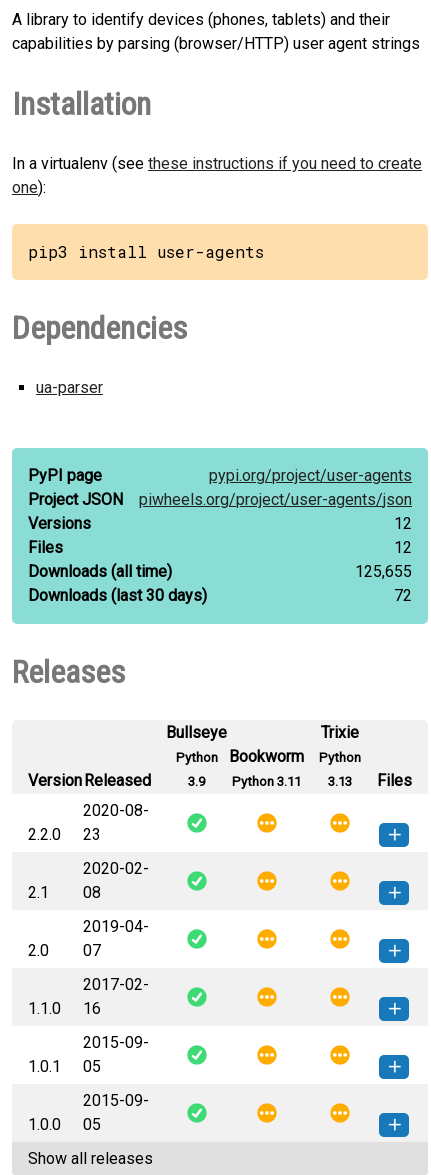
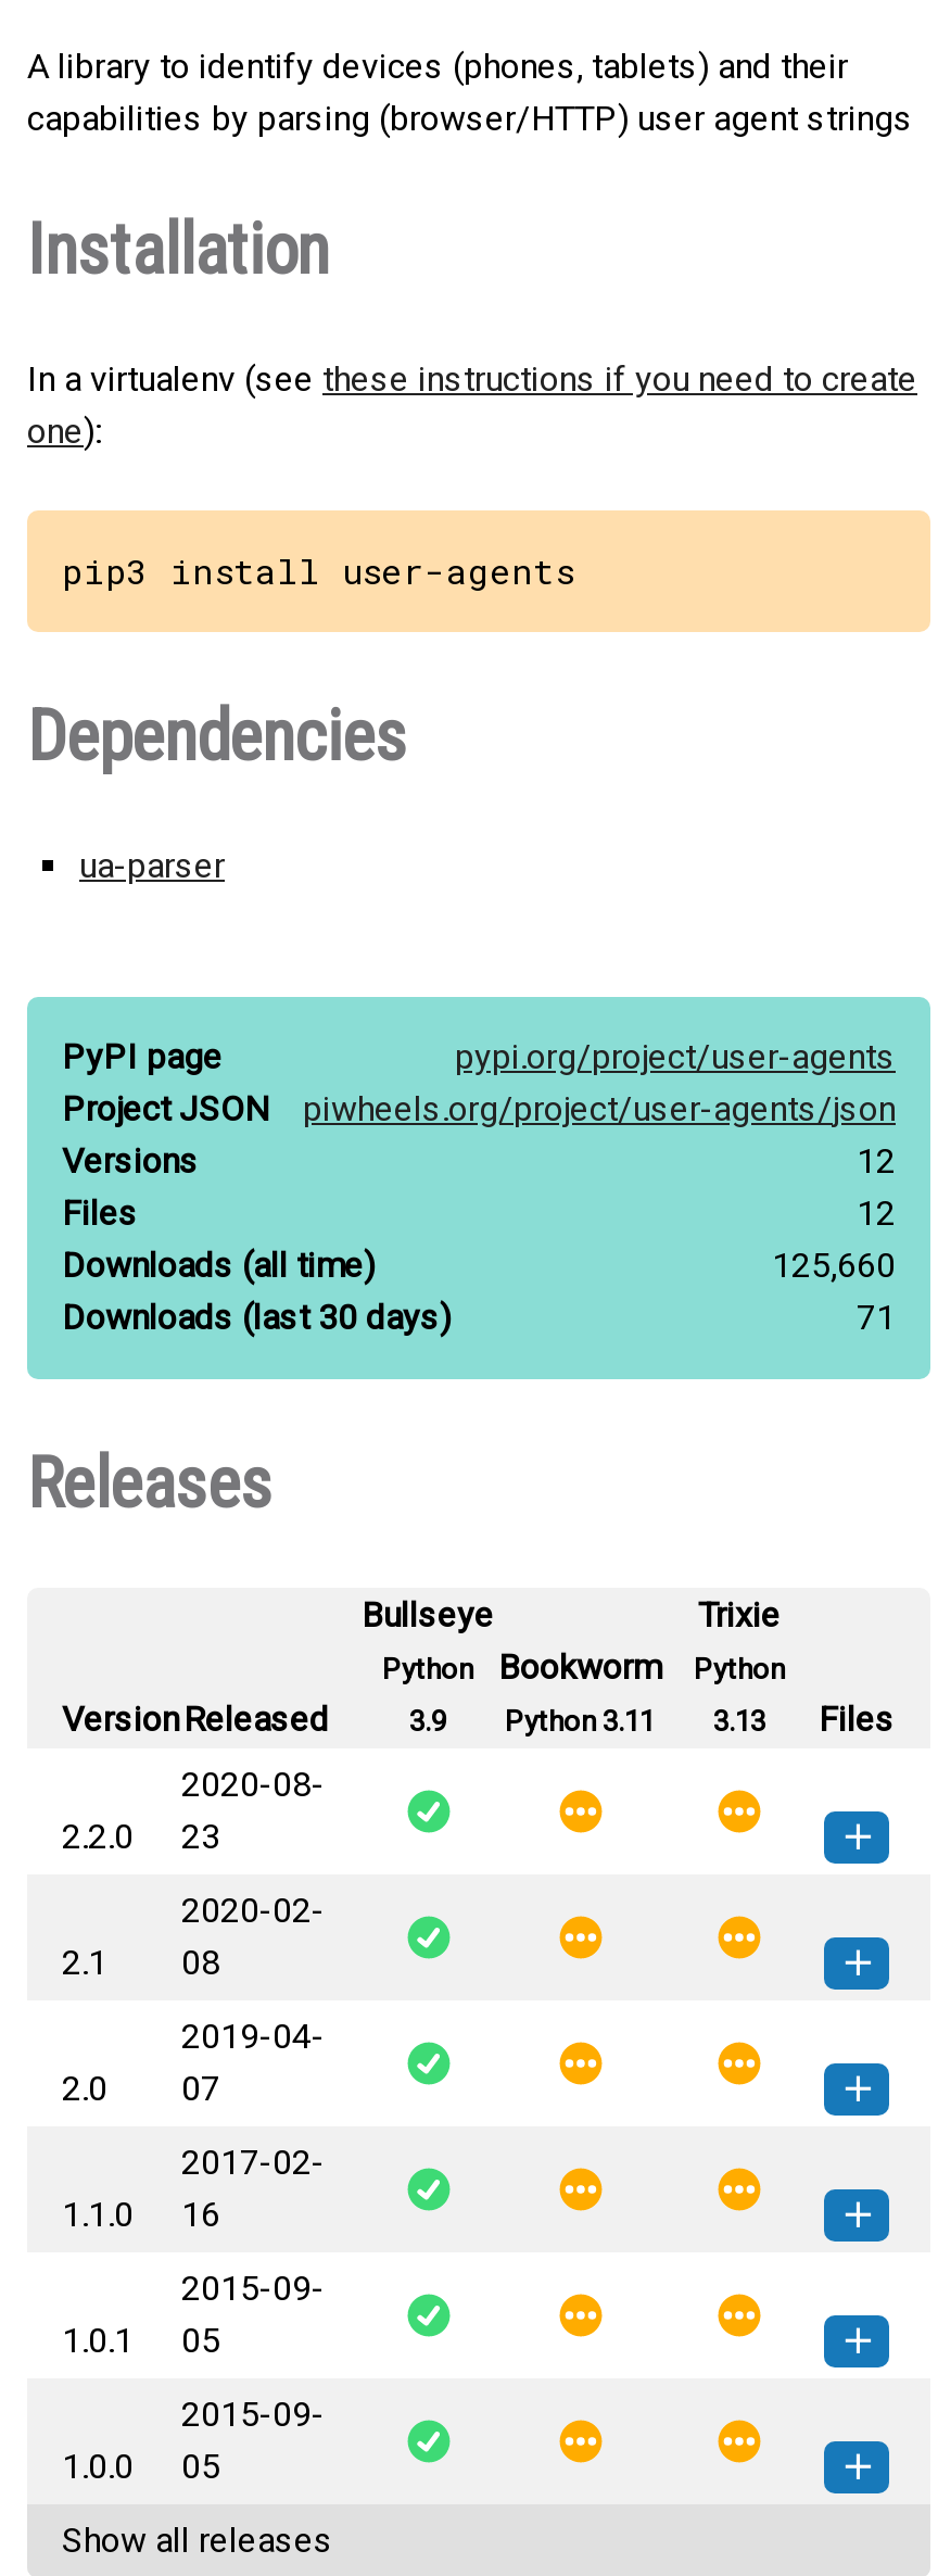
[355,562,412,581] 125,655 -> [772,1245,896,1286] 125,660
[394,586,412,605] 72 -> [857,1297,896,1338] 71

